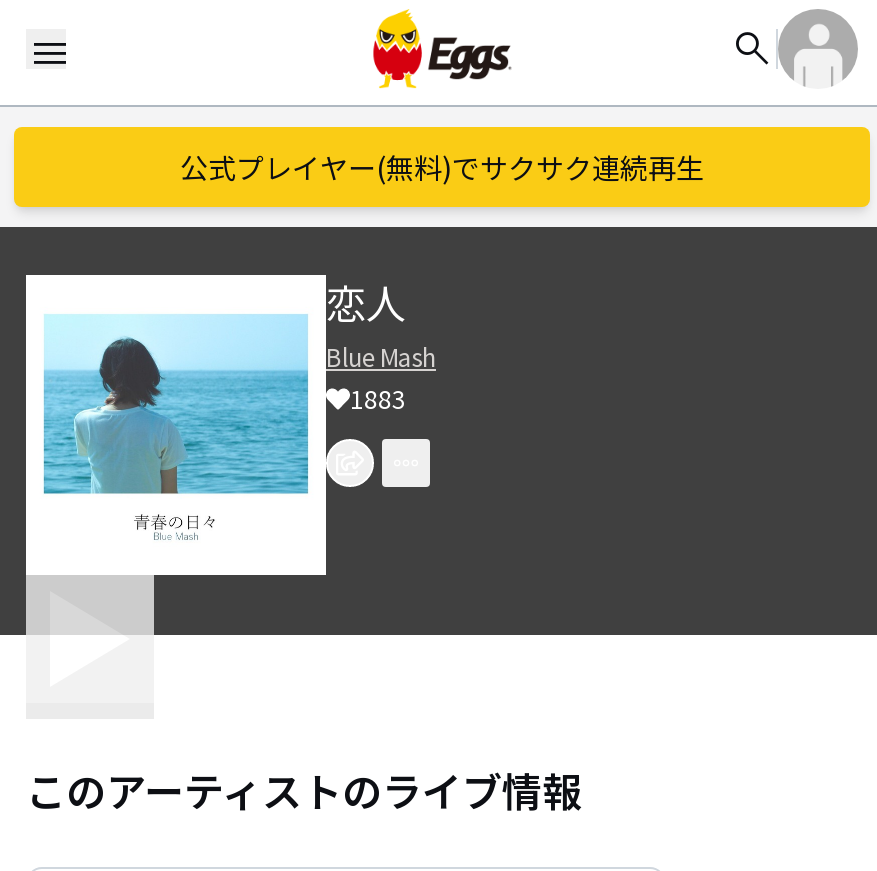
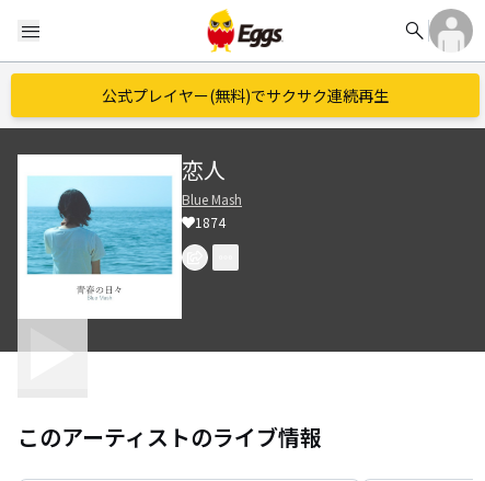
[350,381,406,415] 1883 -> [195,213,226,231] 1874

